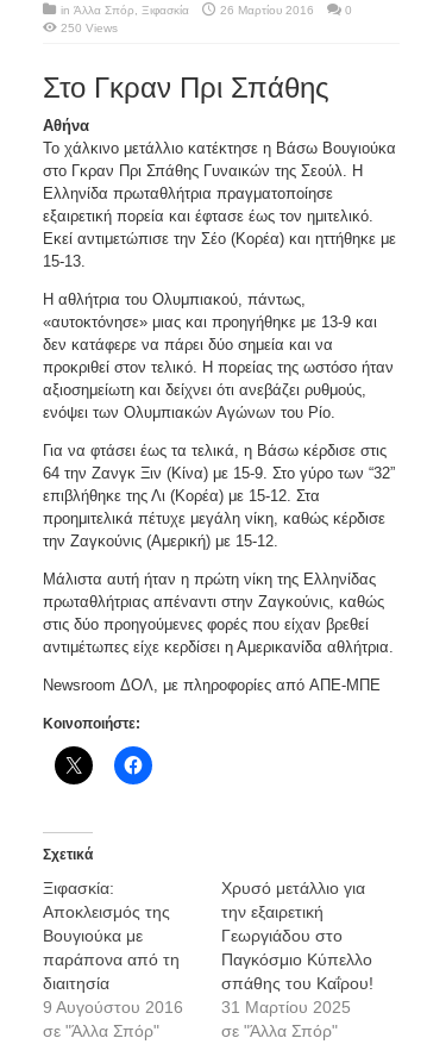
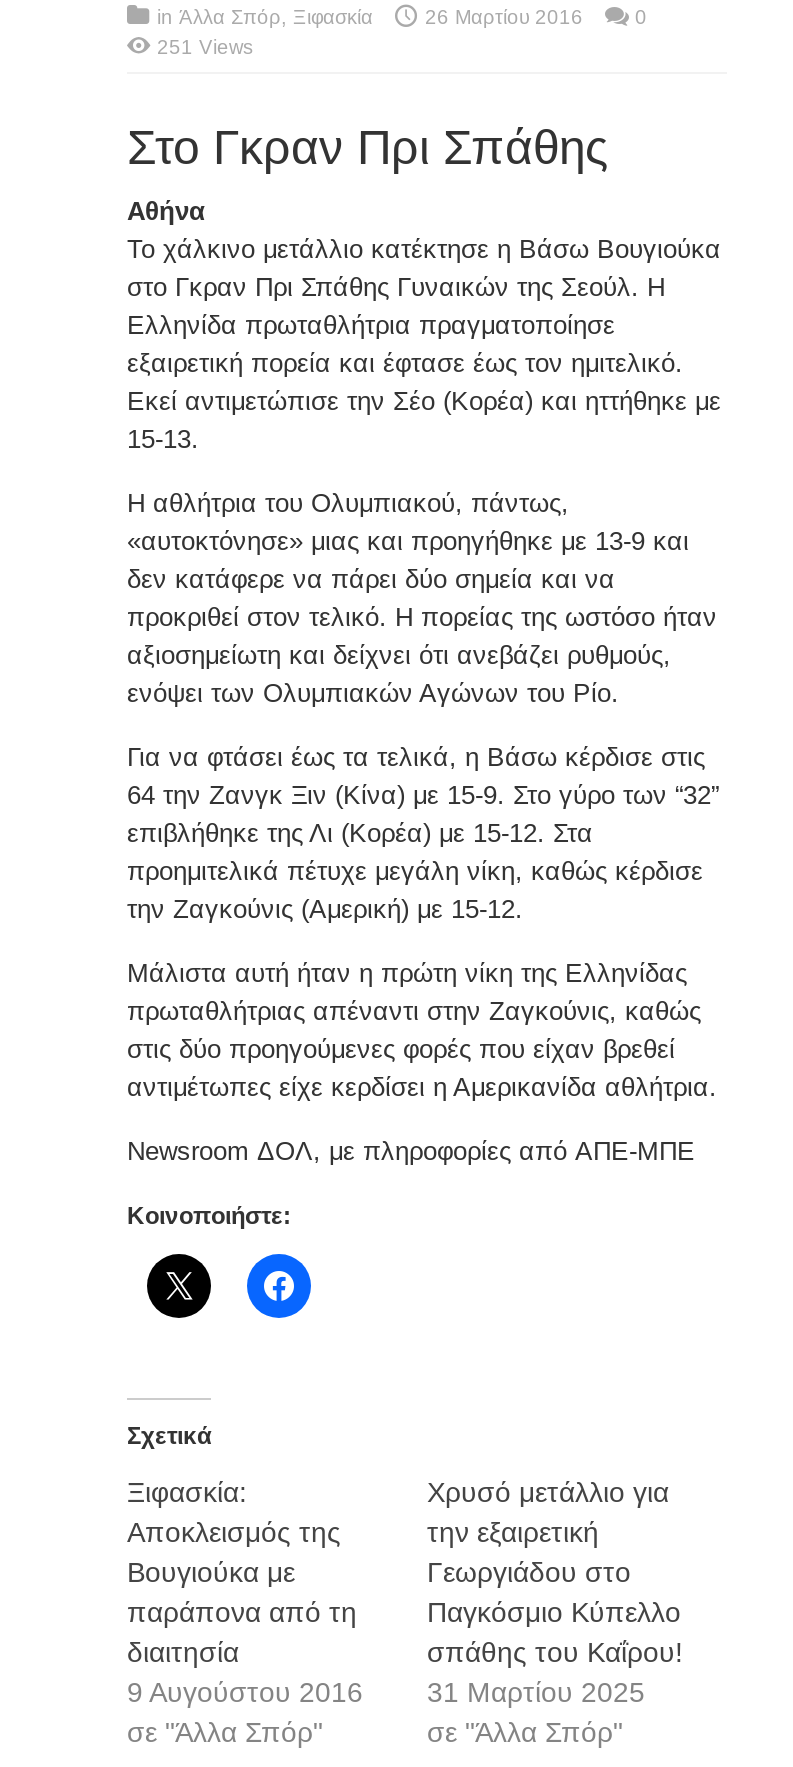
[61,22,118,35] 250 Views -> [157,36,253,58] 251 Views

